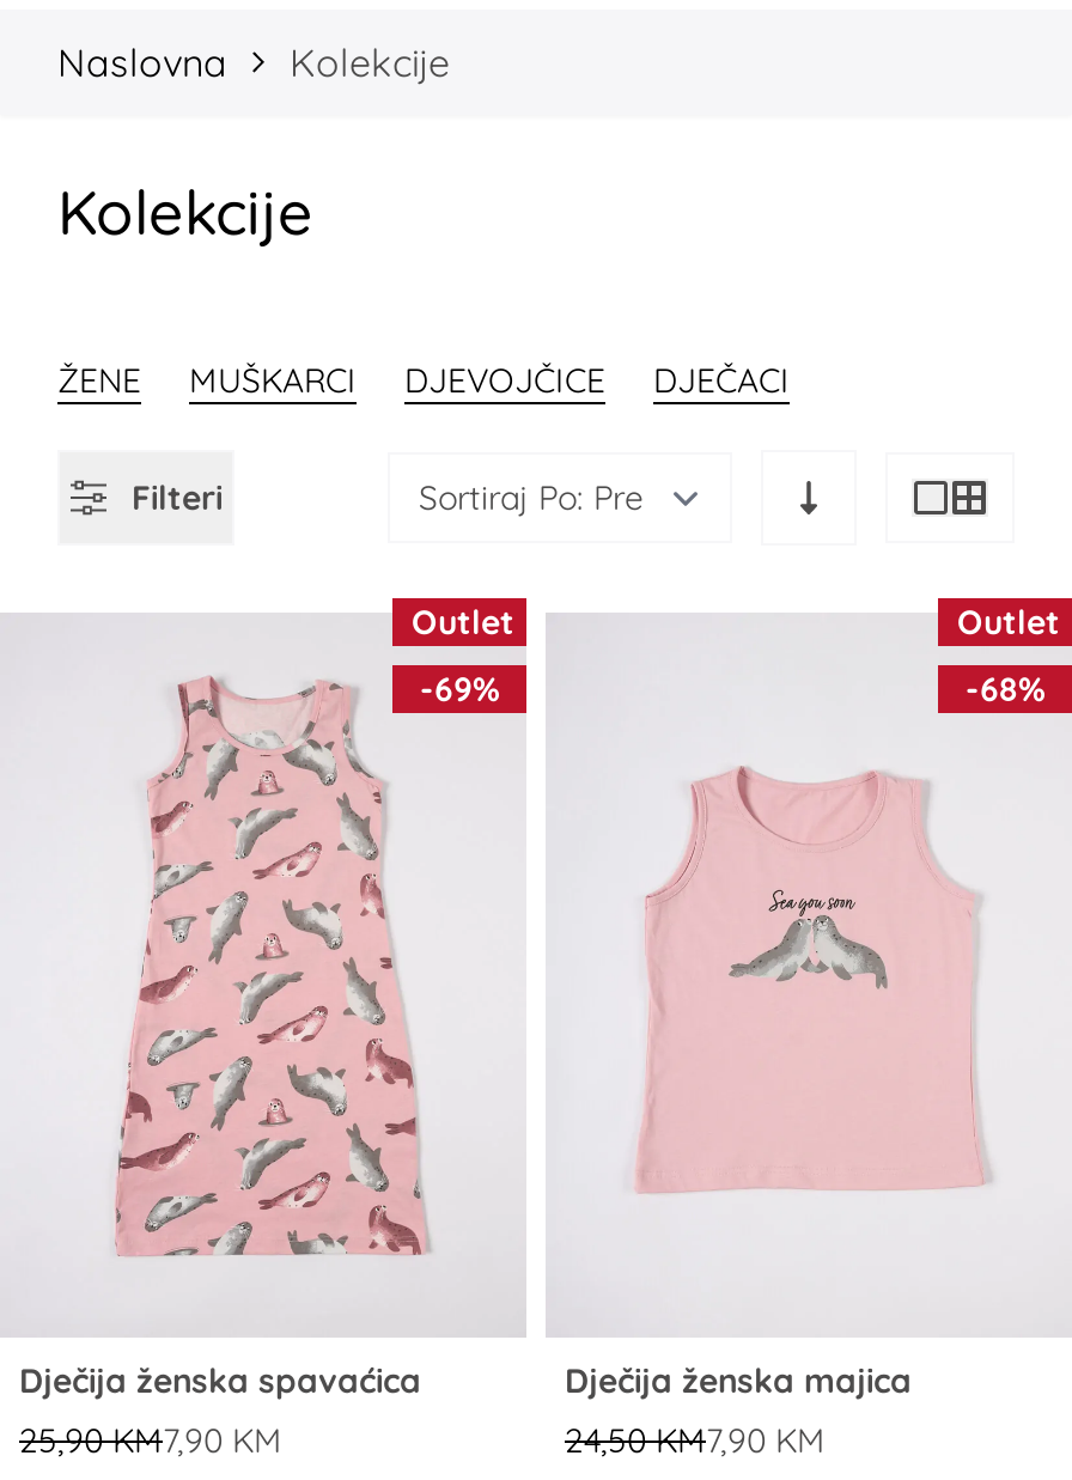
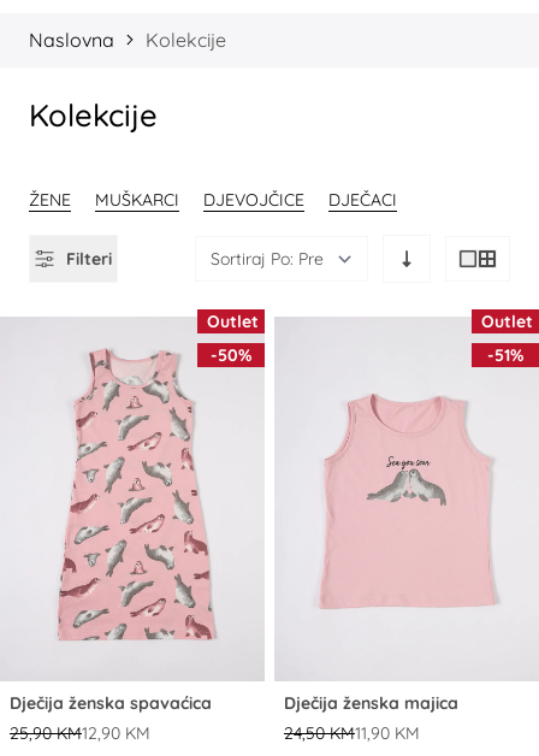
[420,668,499,711] -69% -> [211,344,251,366] -50%
[966,668,1044,711] -68% -> [487,344,523,366] -51%
[19,1418,282,1461] 25,90 KM 7,90 KM -> [10,722,150,743] 25,90 KM 12,90 KM
[565,1419,826,1462] 24,50 KM 7,90 KM -> [284,722,420,744] 24,50 KM 11,90 KM

